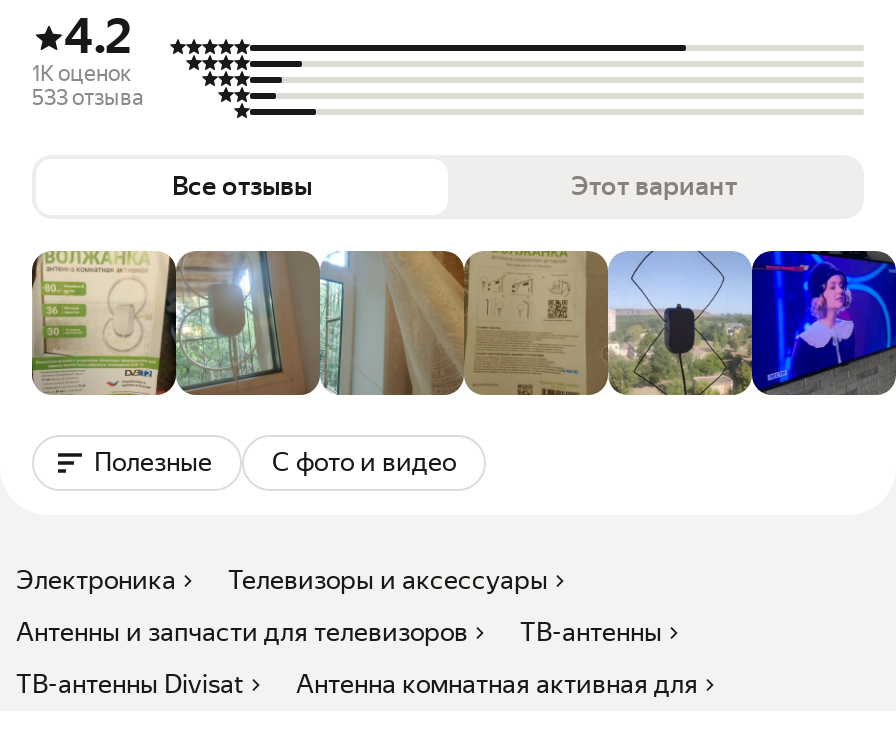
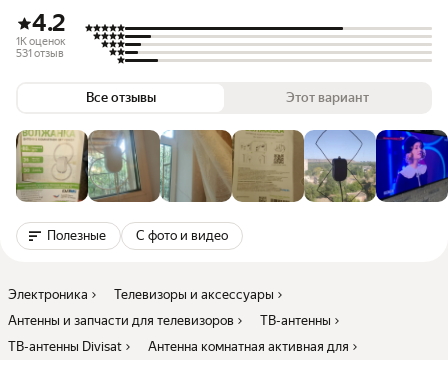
[32,86,144,112] 533 отзыва -> [16,47,64,60] 531 отзыв

